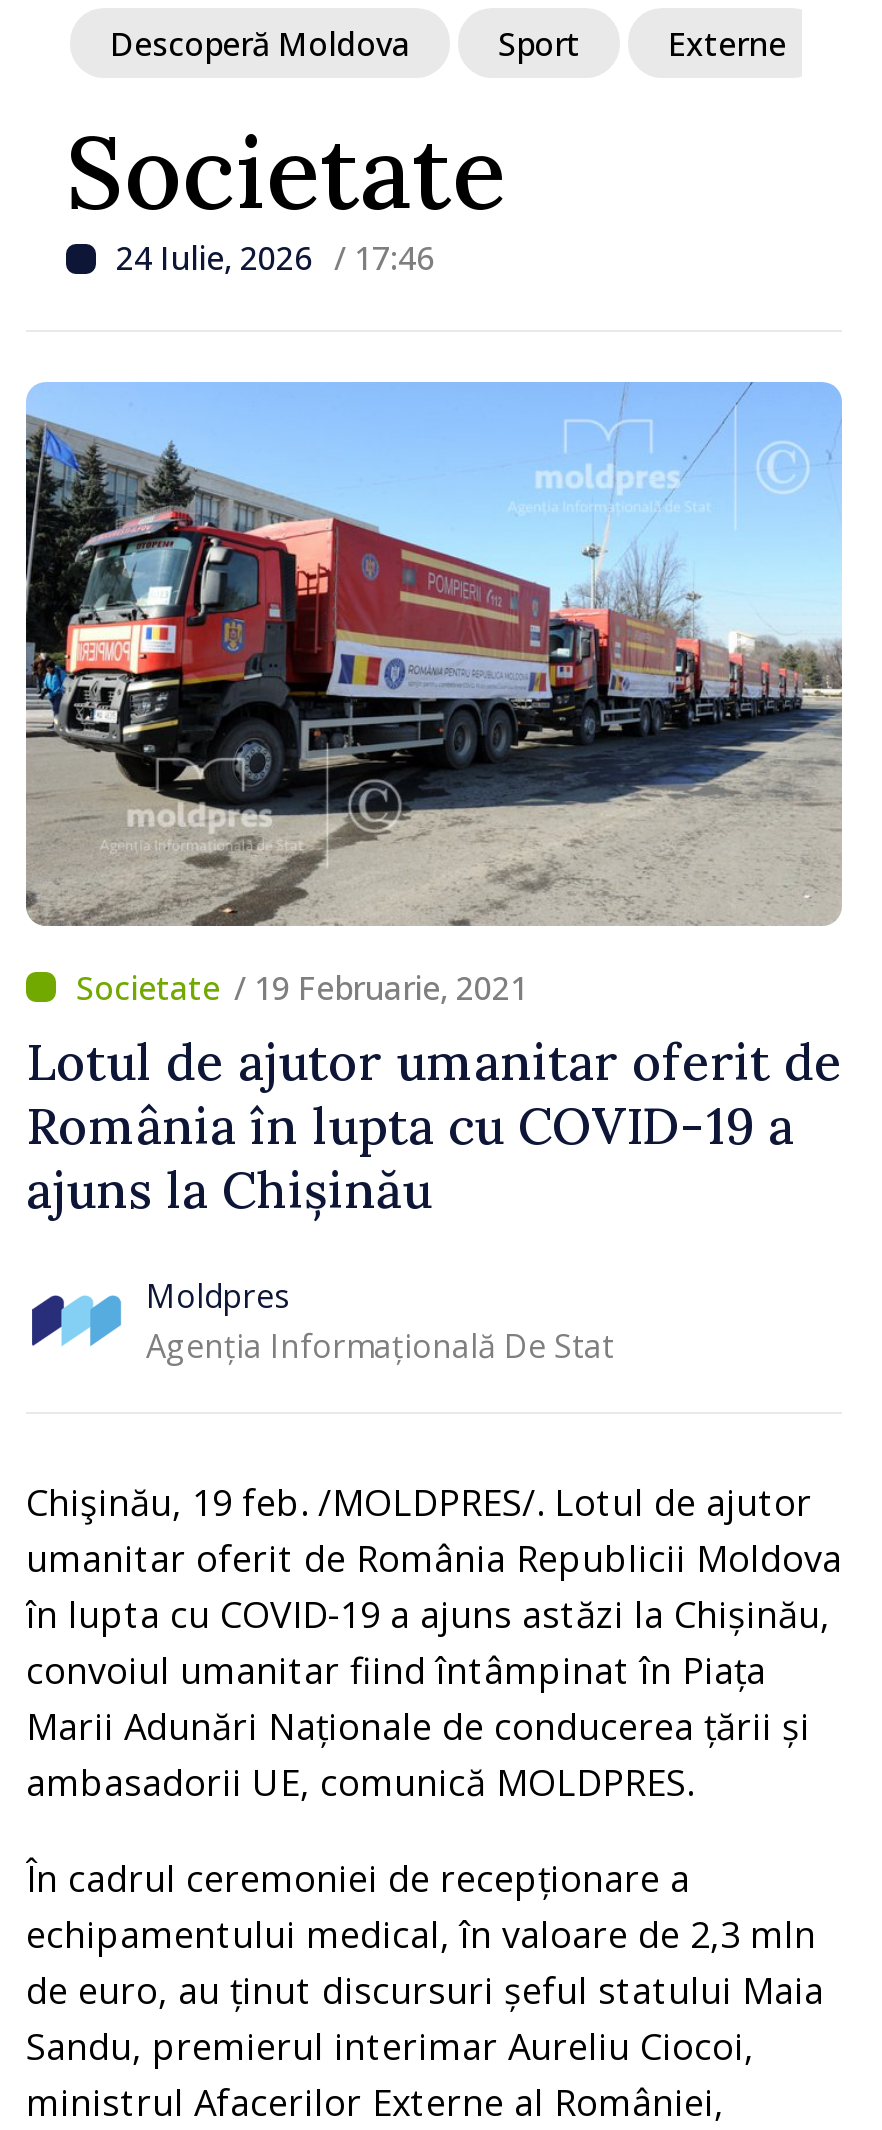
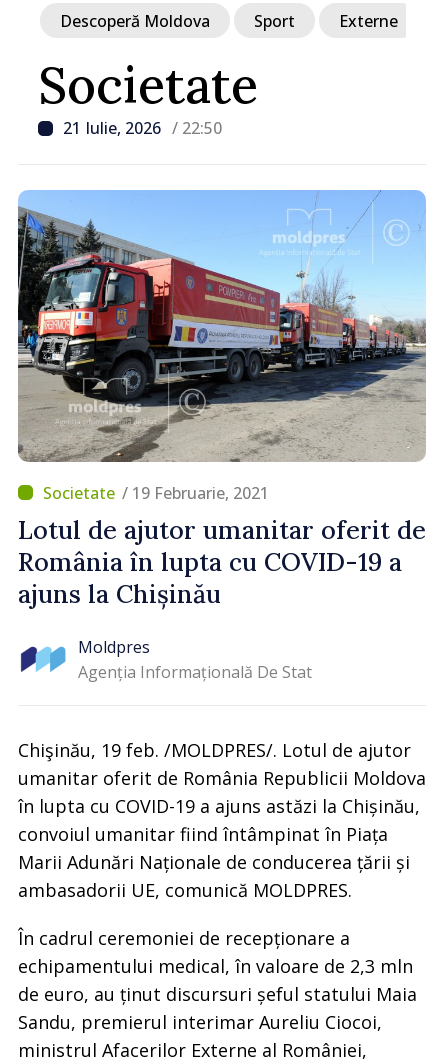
[116,236,434,280] 24 Iulie, 2026 / 17:46 -> [63,117,222,139] 21 Iulie, 2026 / 22:50

